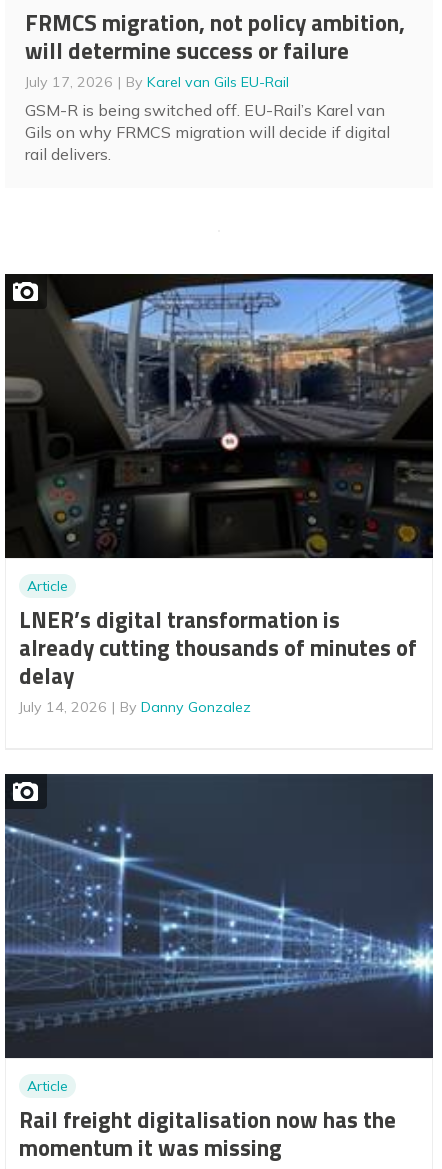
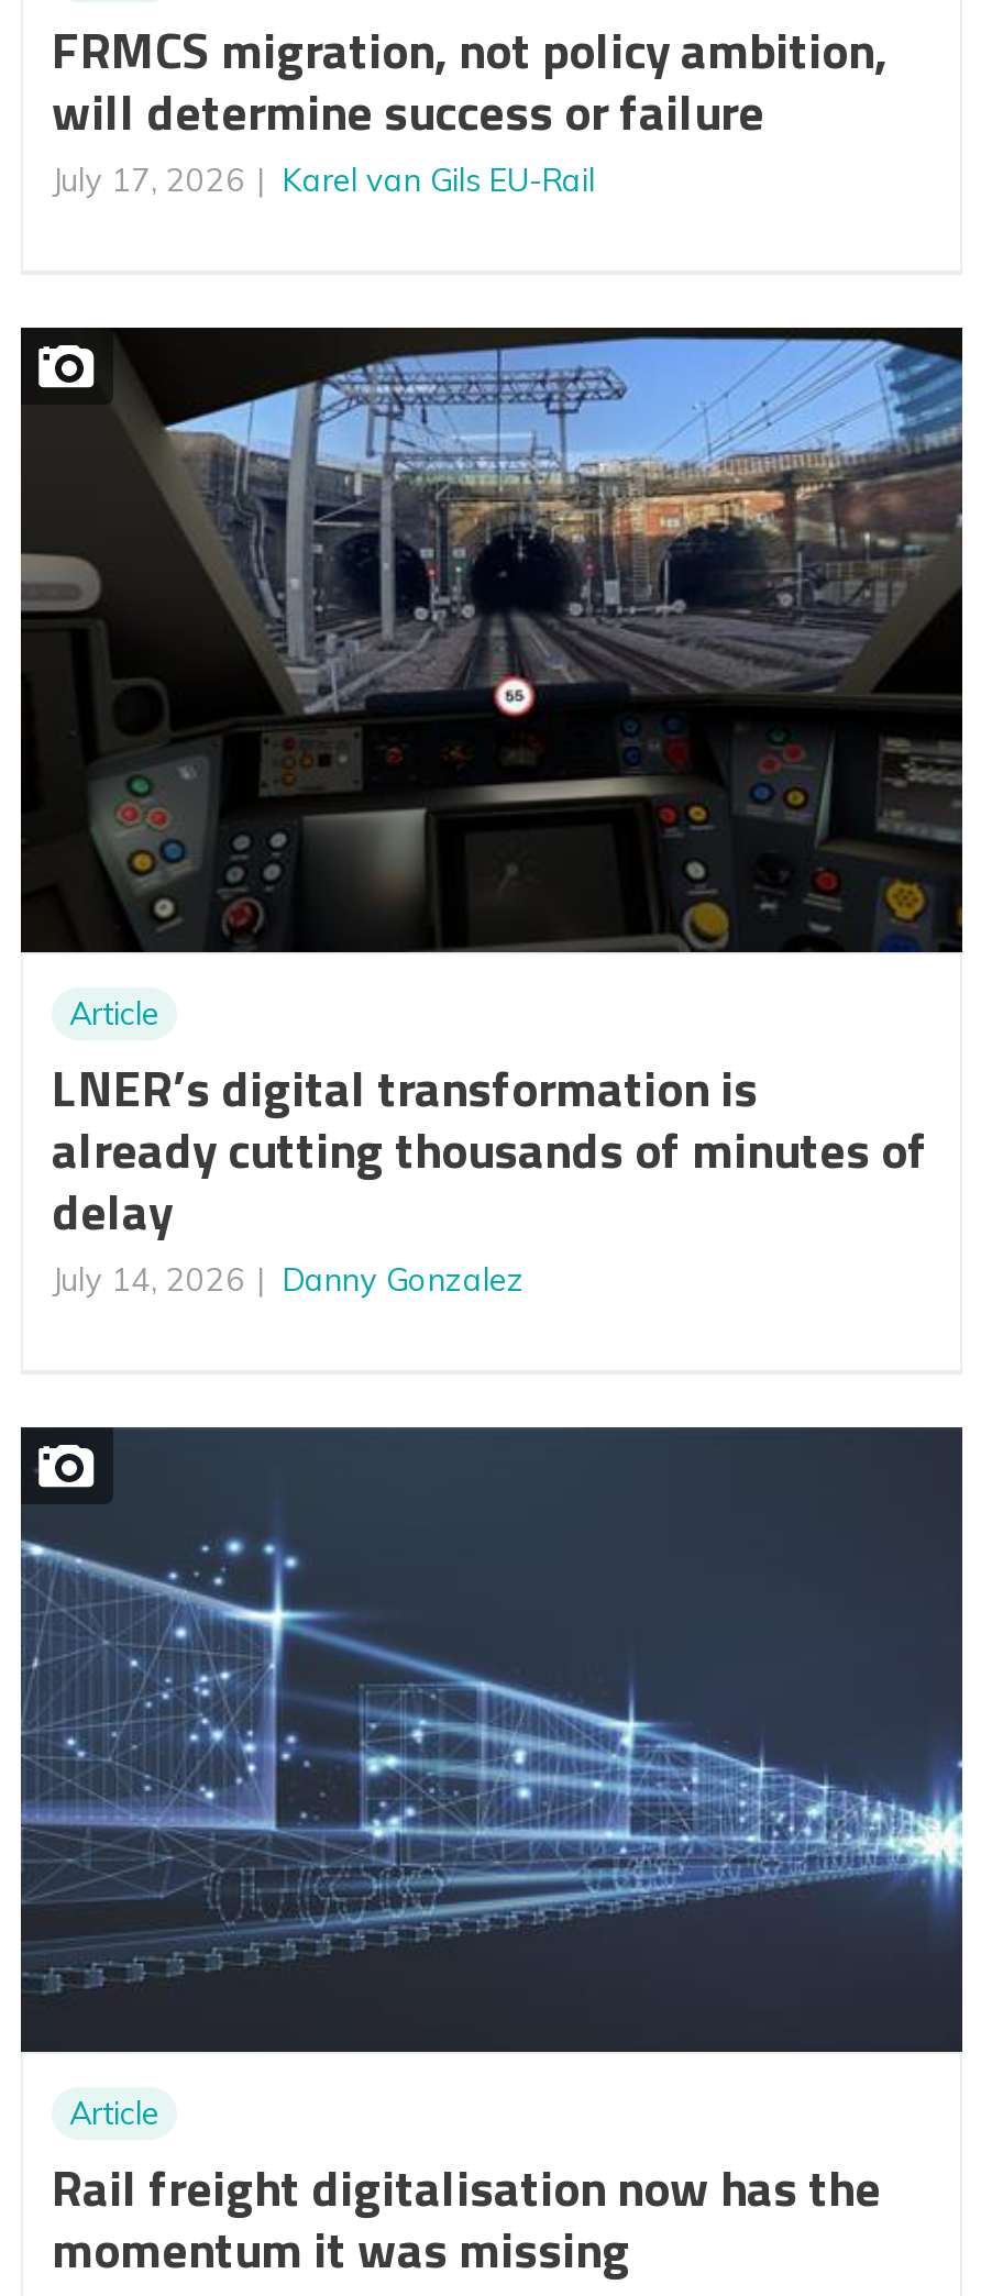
[25,73,390,164] By Karel van Gils EU-Rail | GSM-R is being switched off. EU-Rail’s Karel van | Gils on why FRMCS migration will decide if digital | rail delivers. -> [283,160,595,199] Karel van Gils EU-Rail
[120,698,251,716] By Danny Gonzalez -> [283,1260,525,1299] Danny Gonzalez

